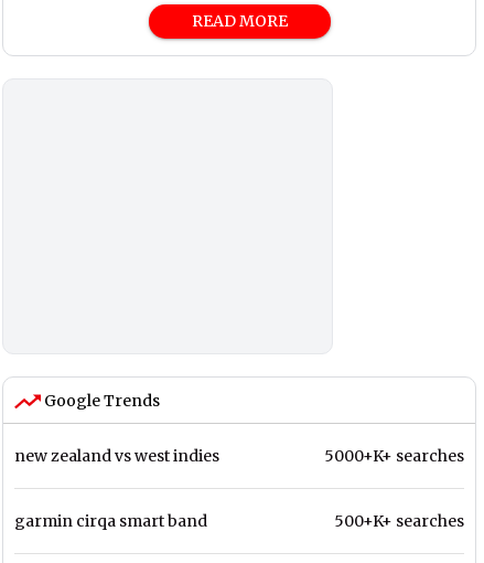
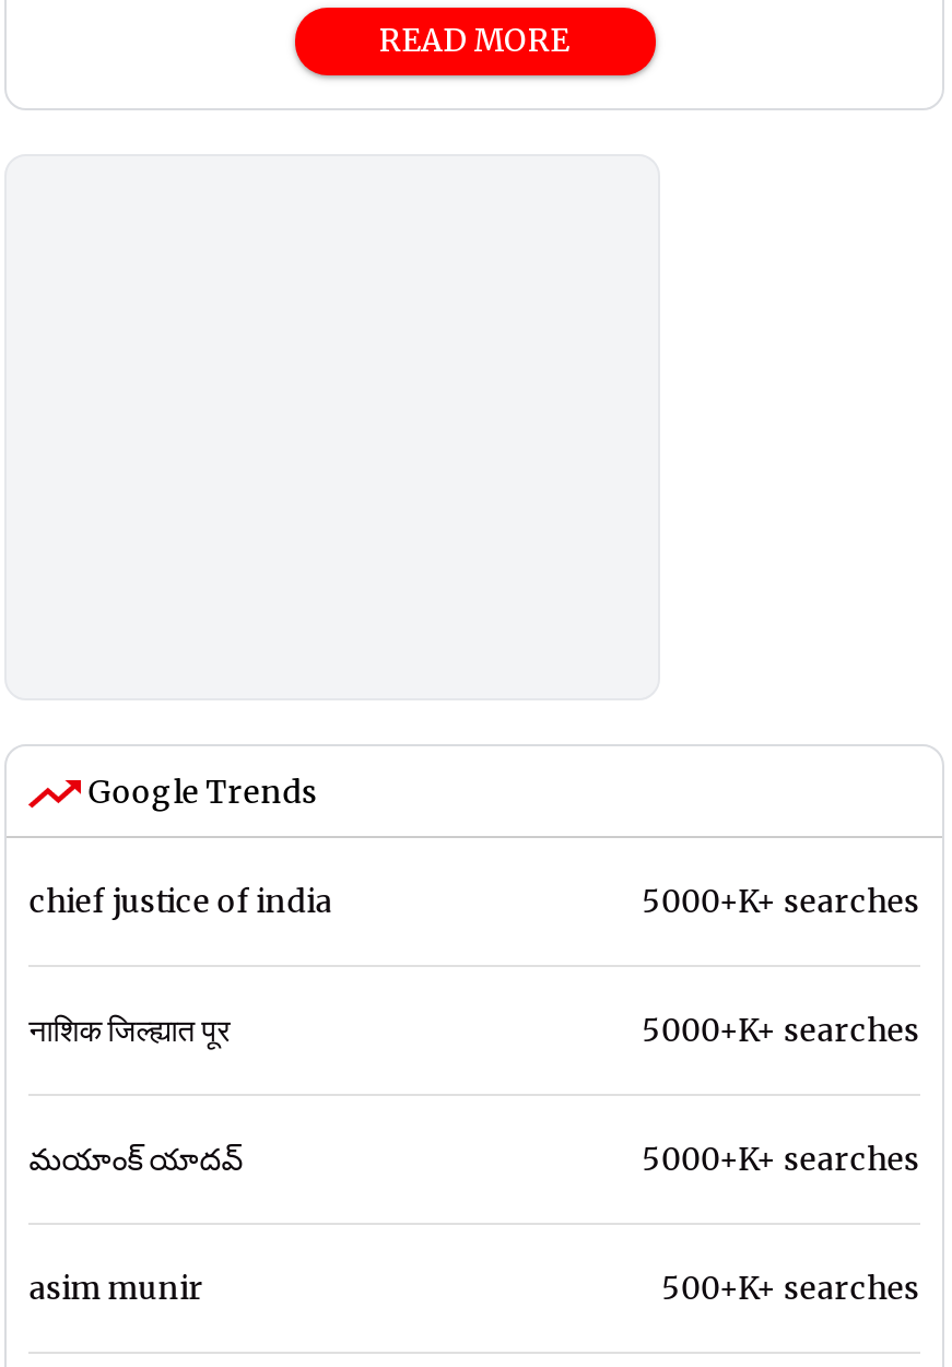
[15,447,220,466] new zealand vs west indies -> [29,883,333,922] chief justice of india
[15,512,208,532] garmin cirqa smart band -> [29,1012,920,1309] नाशिक जिल्ह्यात पूर | 5000+K+ searches | మయాంక్ యాదవ్ | 5000+K+ searches | asim munir

